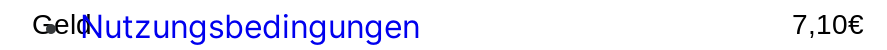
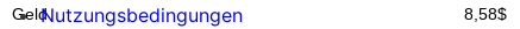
[792,9,864,41] 7,10€ -> [464,5,507,24] 8,58$

